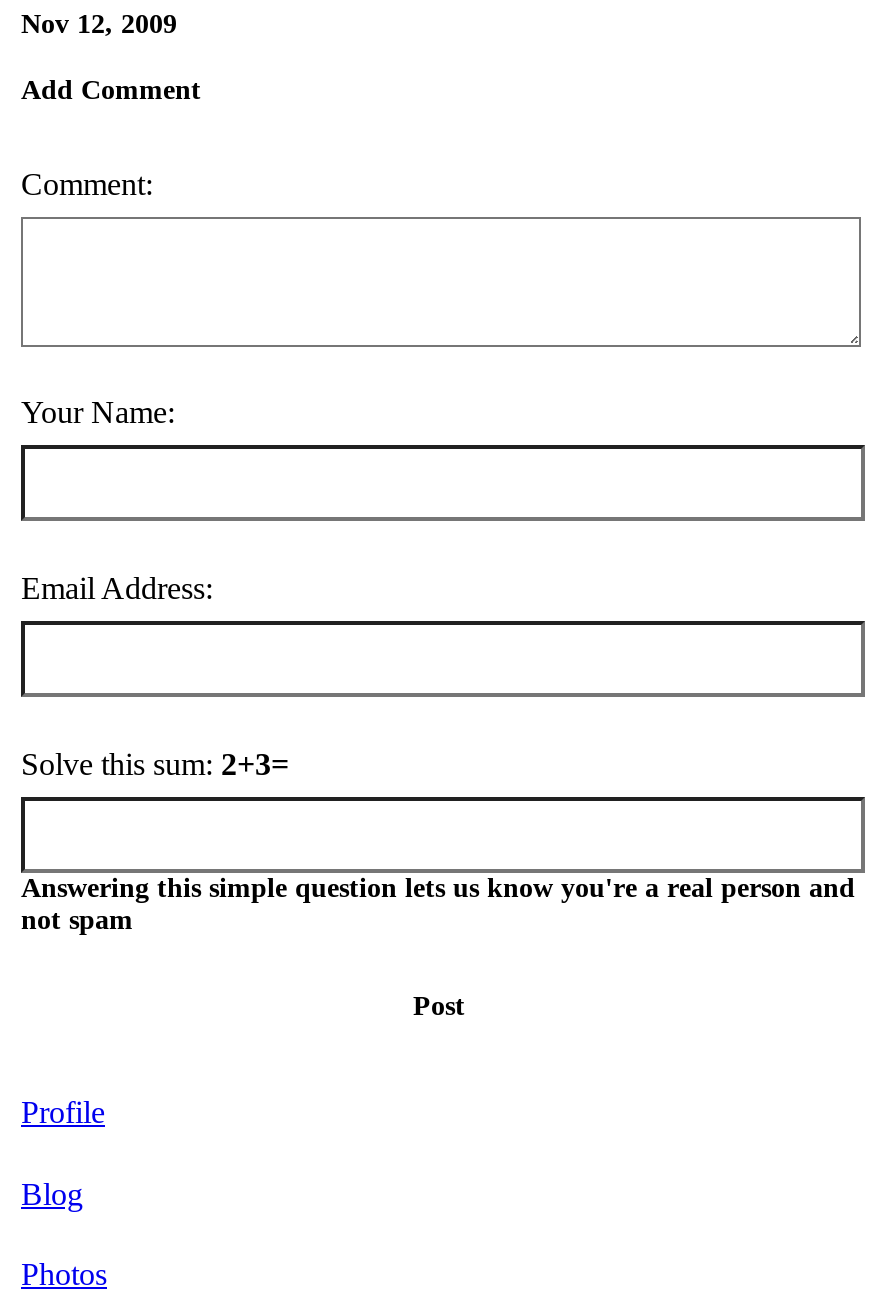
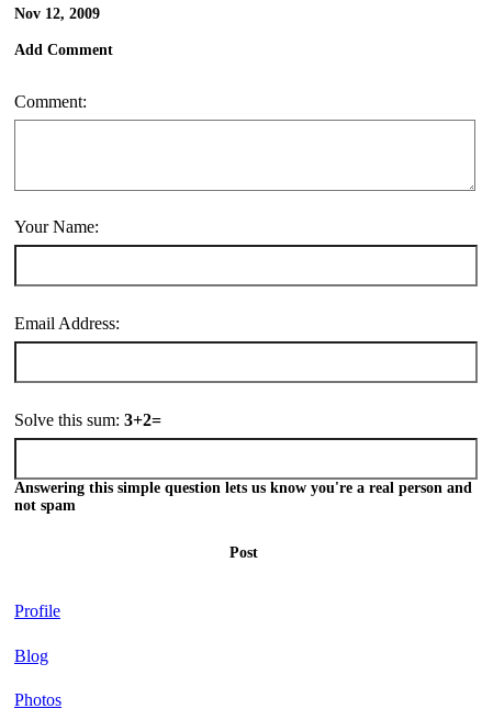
[21,747,289,781] Solve this sum: 2+3= -> [14,410,161,429] Solve this sum: 3+2=

